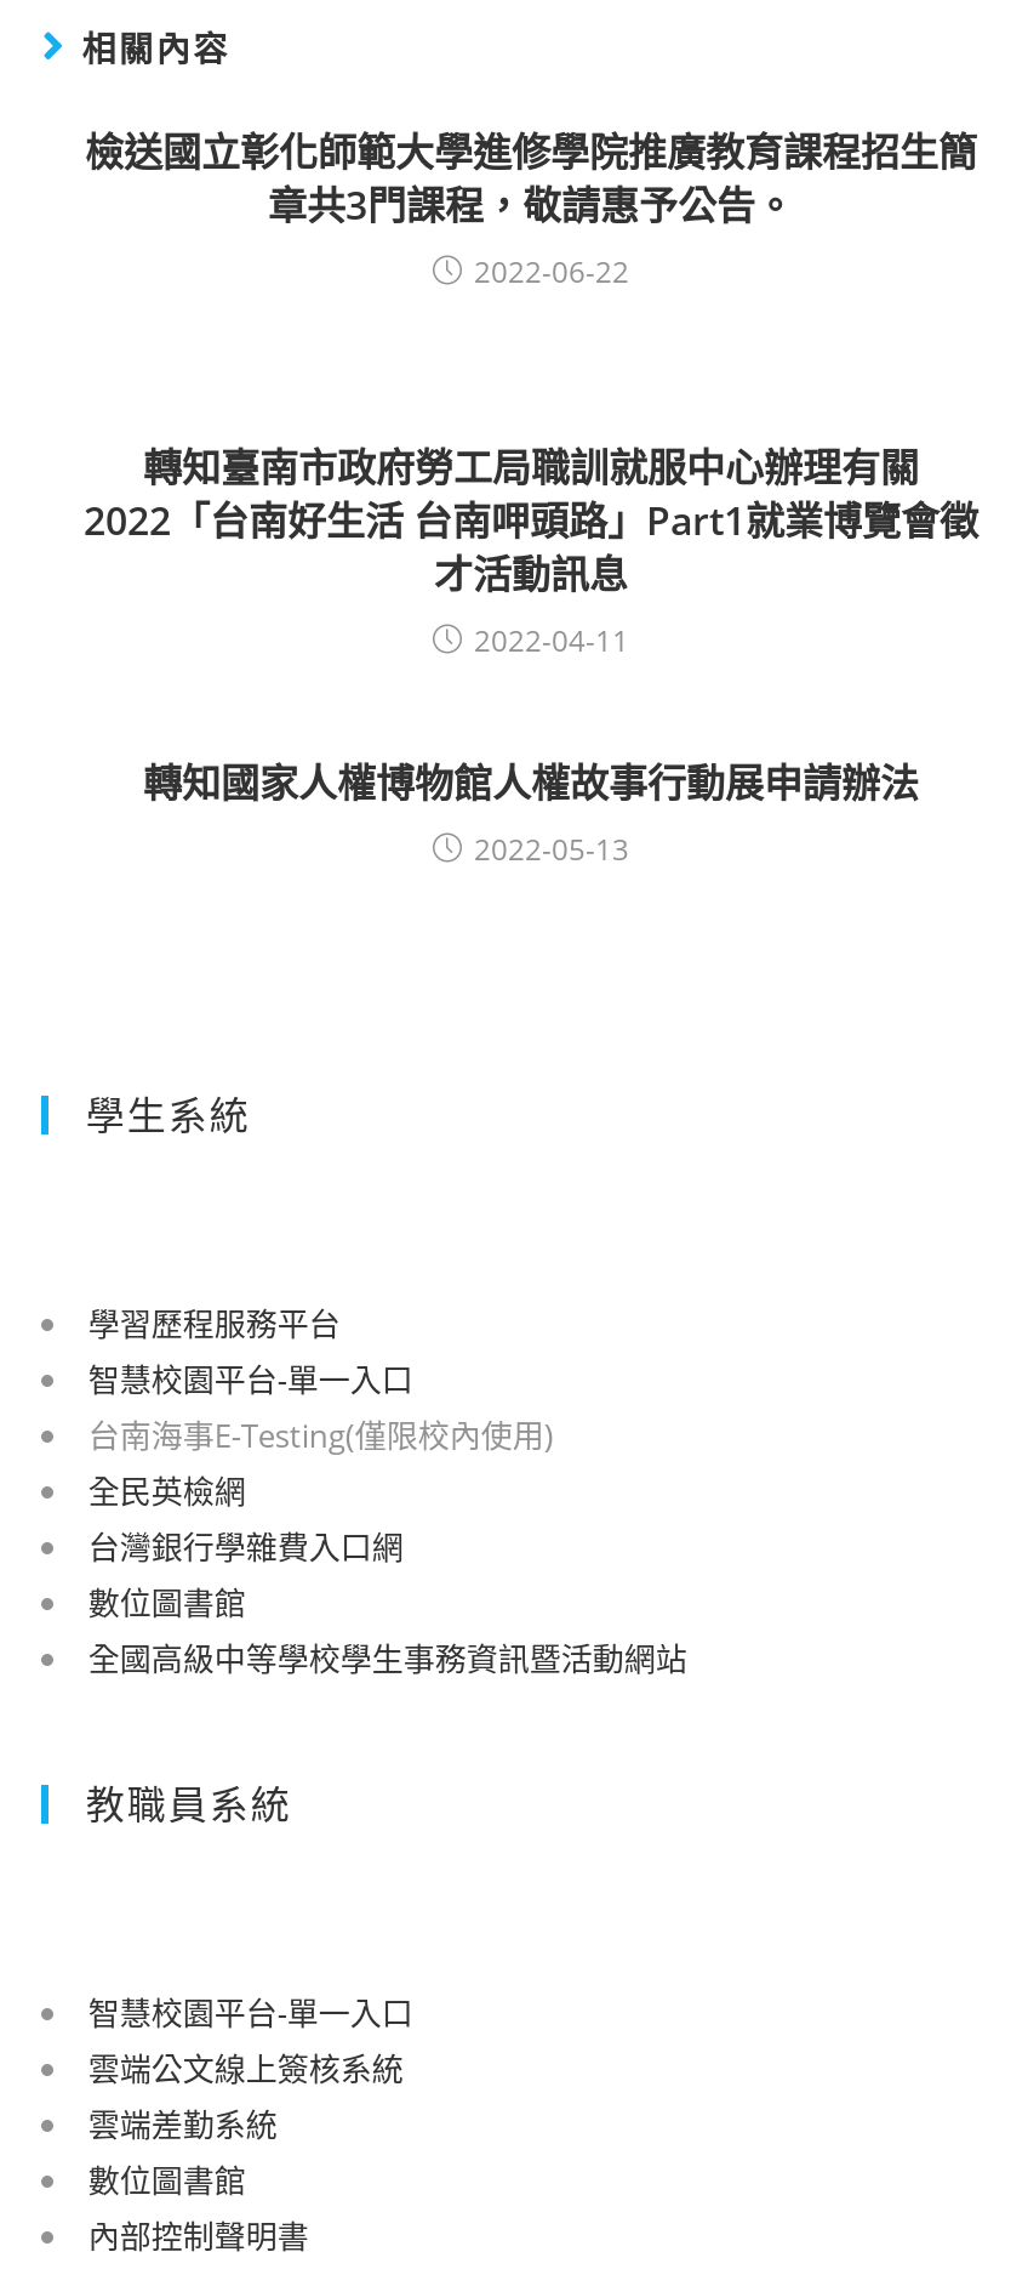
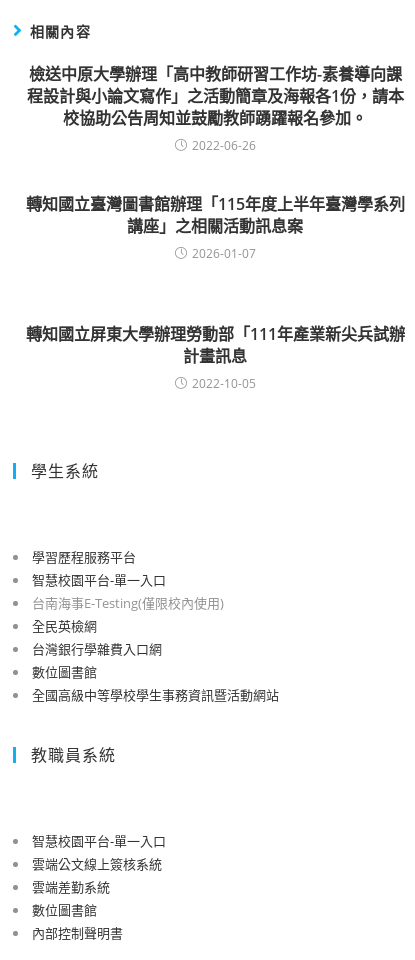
[85,125,977,293] 檢送國立彰化師範大學進修學院推廣教育課程招生簡 | 章共3門課程，敬請惠予公告。 | 2022-06-22 -> [26,63,403,154] 檢送中原大學辦理「高中教師研習工作坊-素養導向課 | 程設計與小論文寫作」之活動簡章及海報各1份，請本 | 校協助公告周知並鼓勵教師踴躍報名參加。 | 2022-06-26
[84,441,978,662] 轉知臺南市政府勞工局職訓就服中心辦理有關 | 2022「台南好生活 台南呷頭路」Part1就業博覽會徵 | 才活動訊息 | 2022-04-11 -> [25,193,404,262] 轉知國立臺灣圖書館辦理「115年度上半年臺灣學系列 | 講座」之相關活動訊息案 | 2026-01-07
[143,756,919,870] 轉知國家人權博物館人權故事行動展申請辦法 | 2022-05-13 -> [25,323,404,392] 轉知國立屏東大學辦理勞動部「111年產業新尖兵試辦 | 計畫訊息 | 2022-10-05

